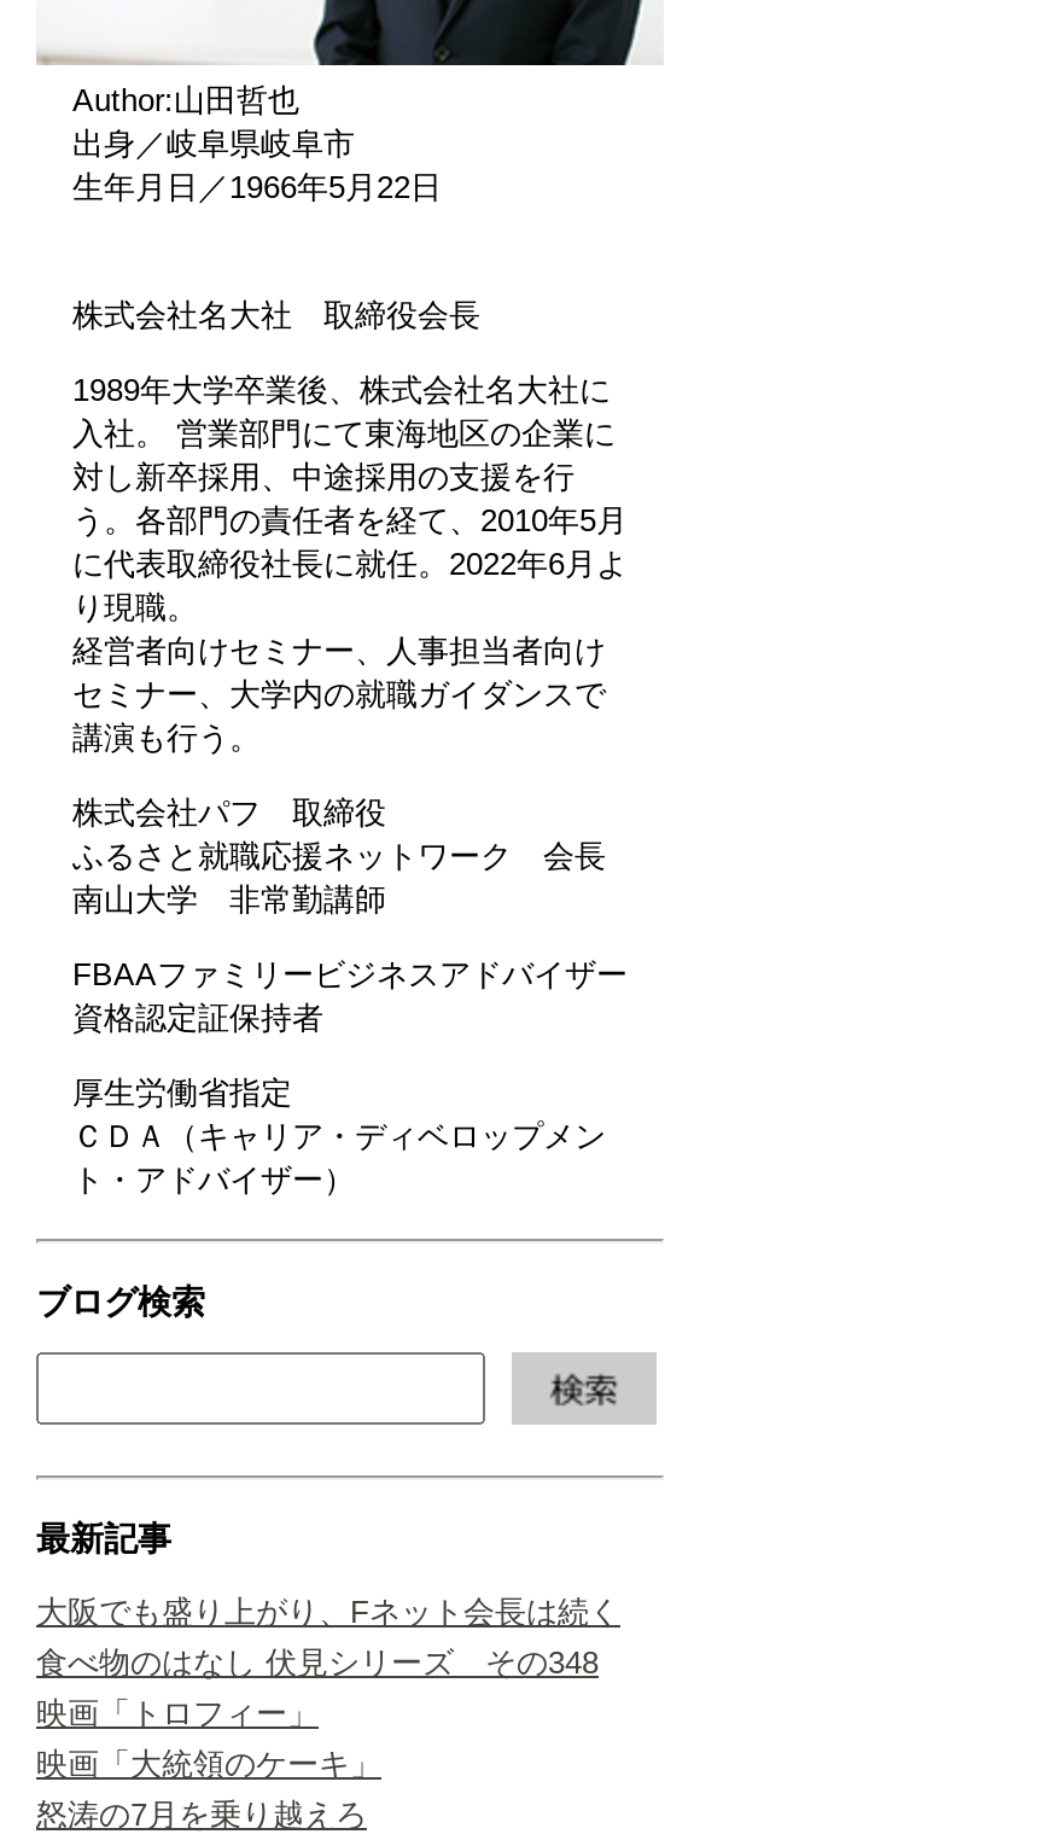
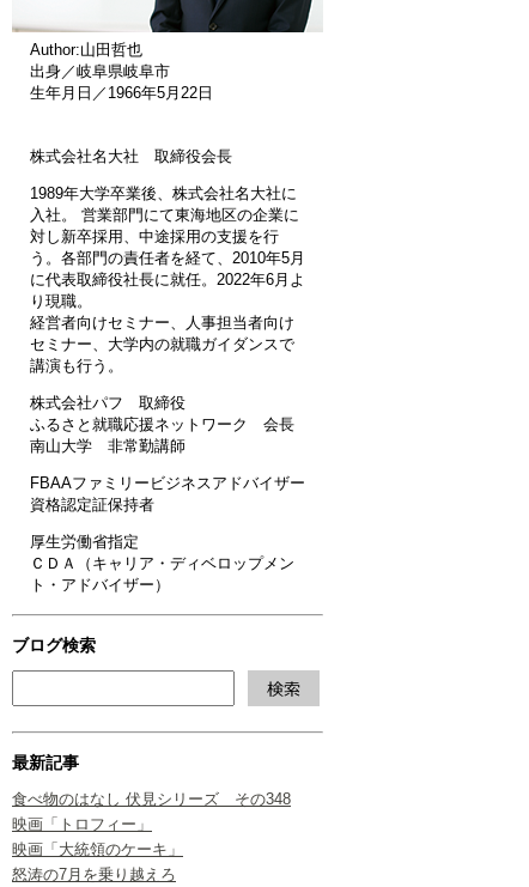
[36,1594,620,1630] 大阪でも盛り上がり、Fネット会長は続く -> none

